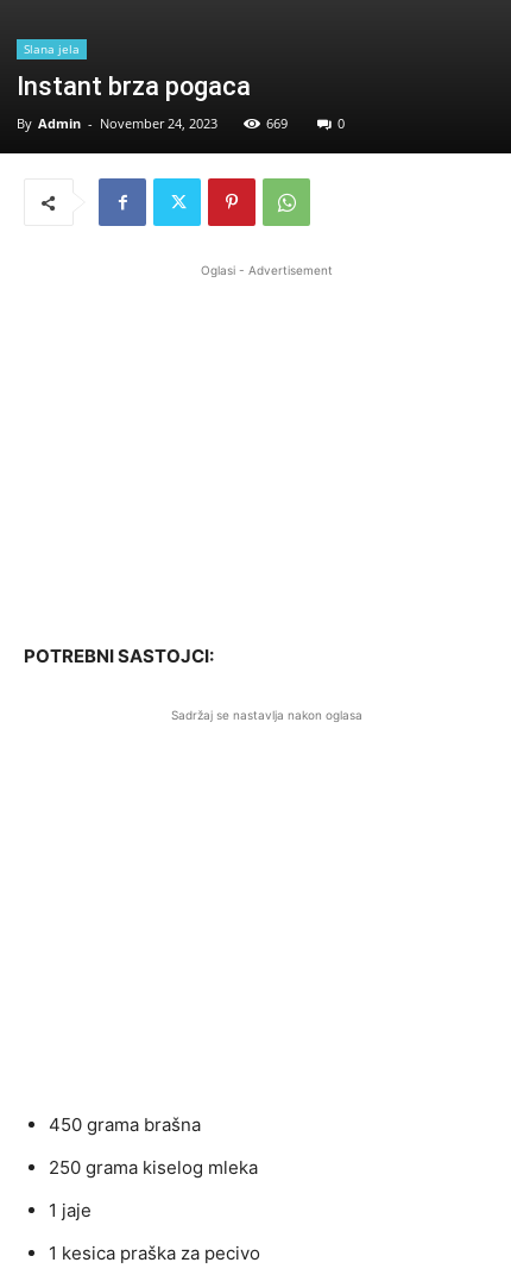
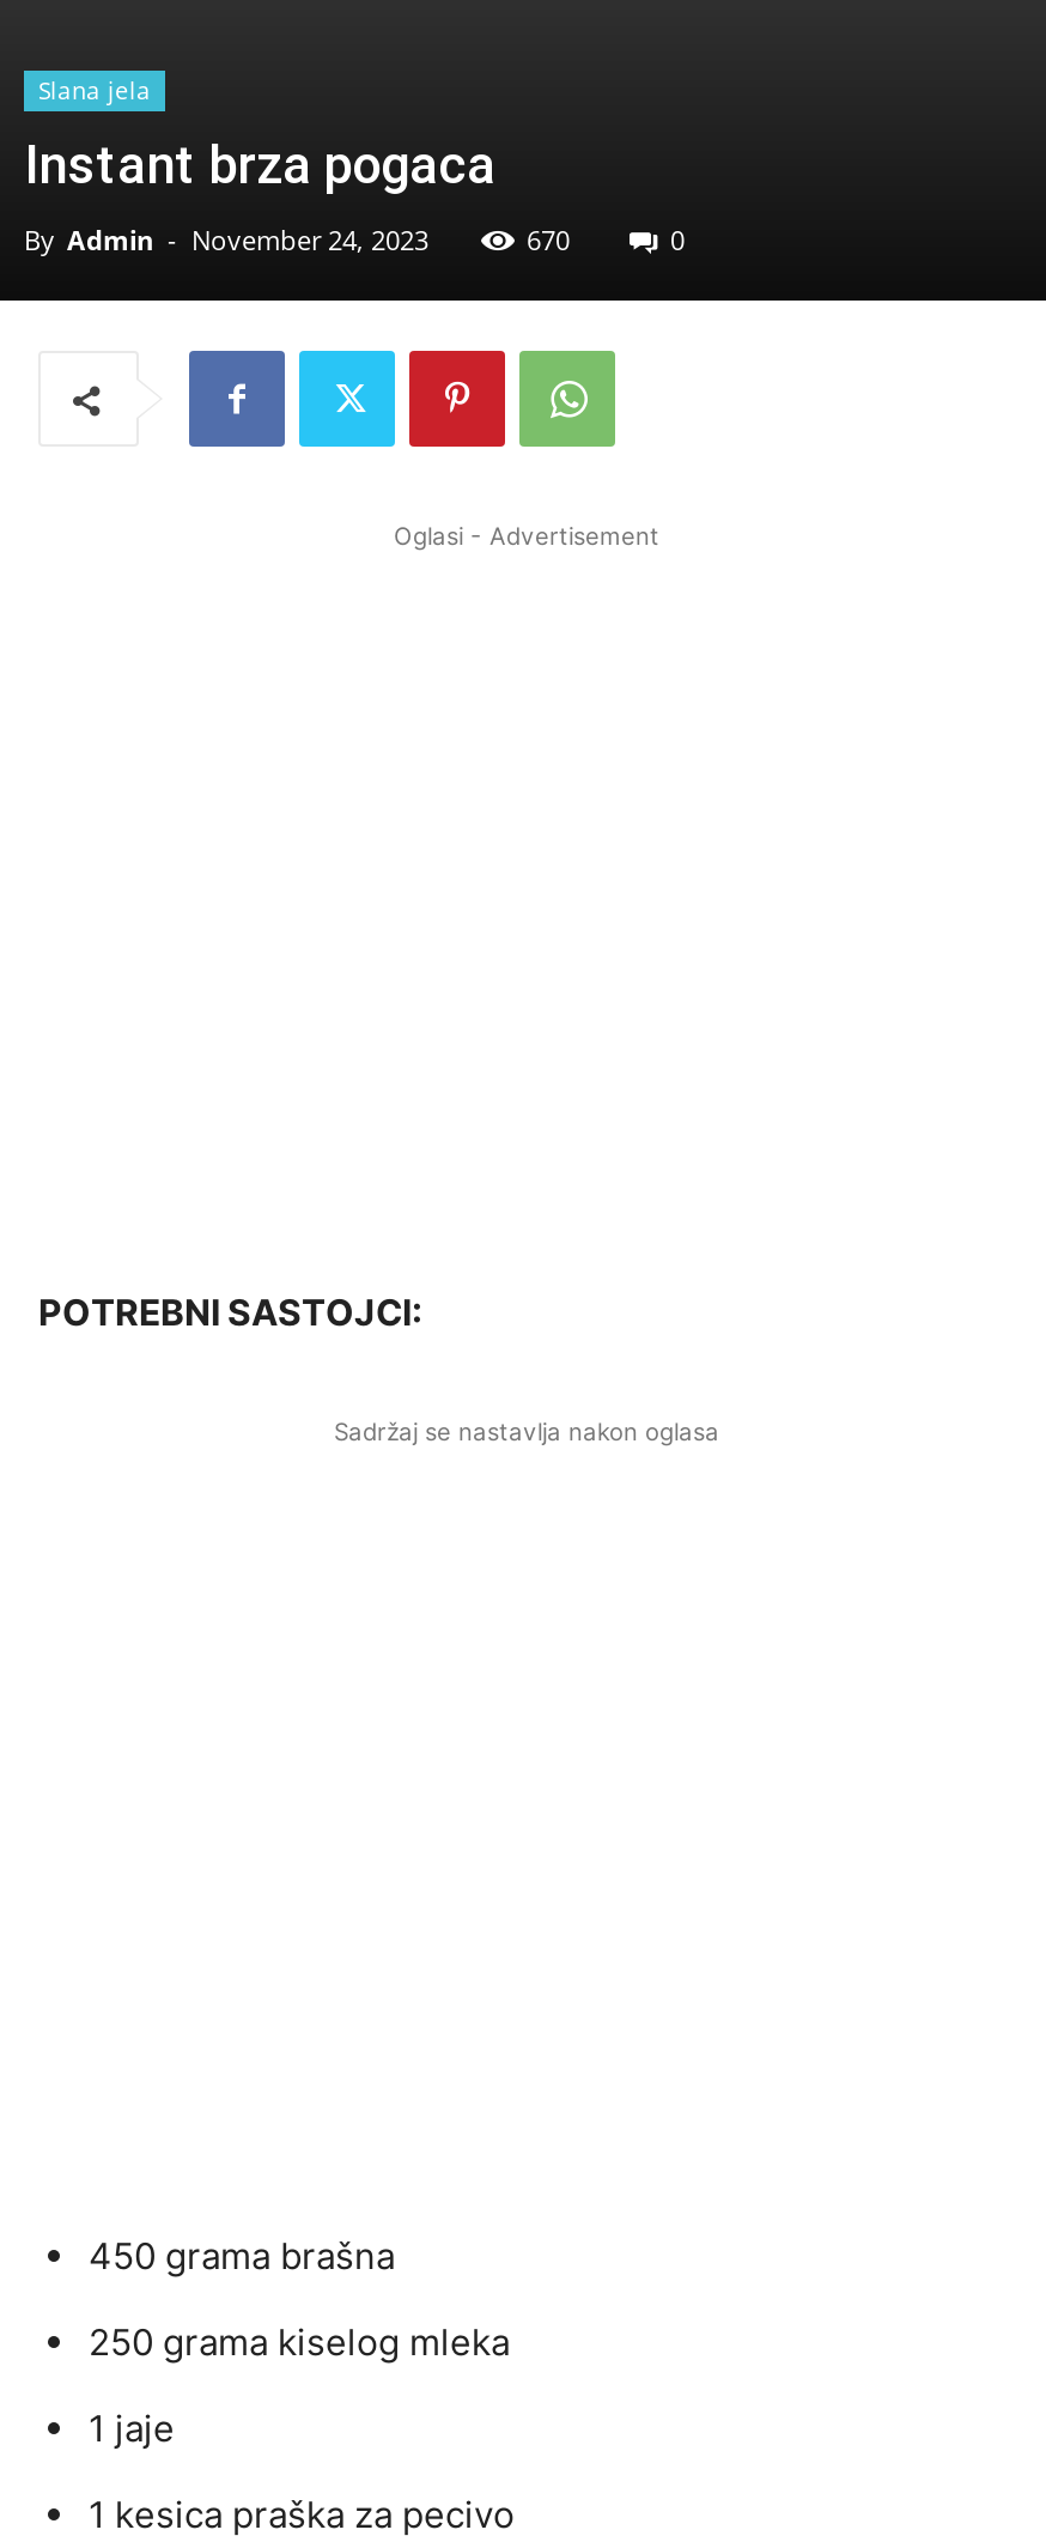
[266,114,288,132] 669 -> [527,222,570,257] 670

